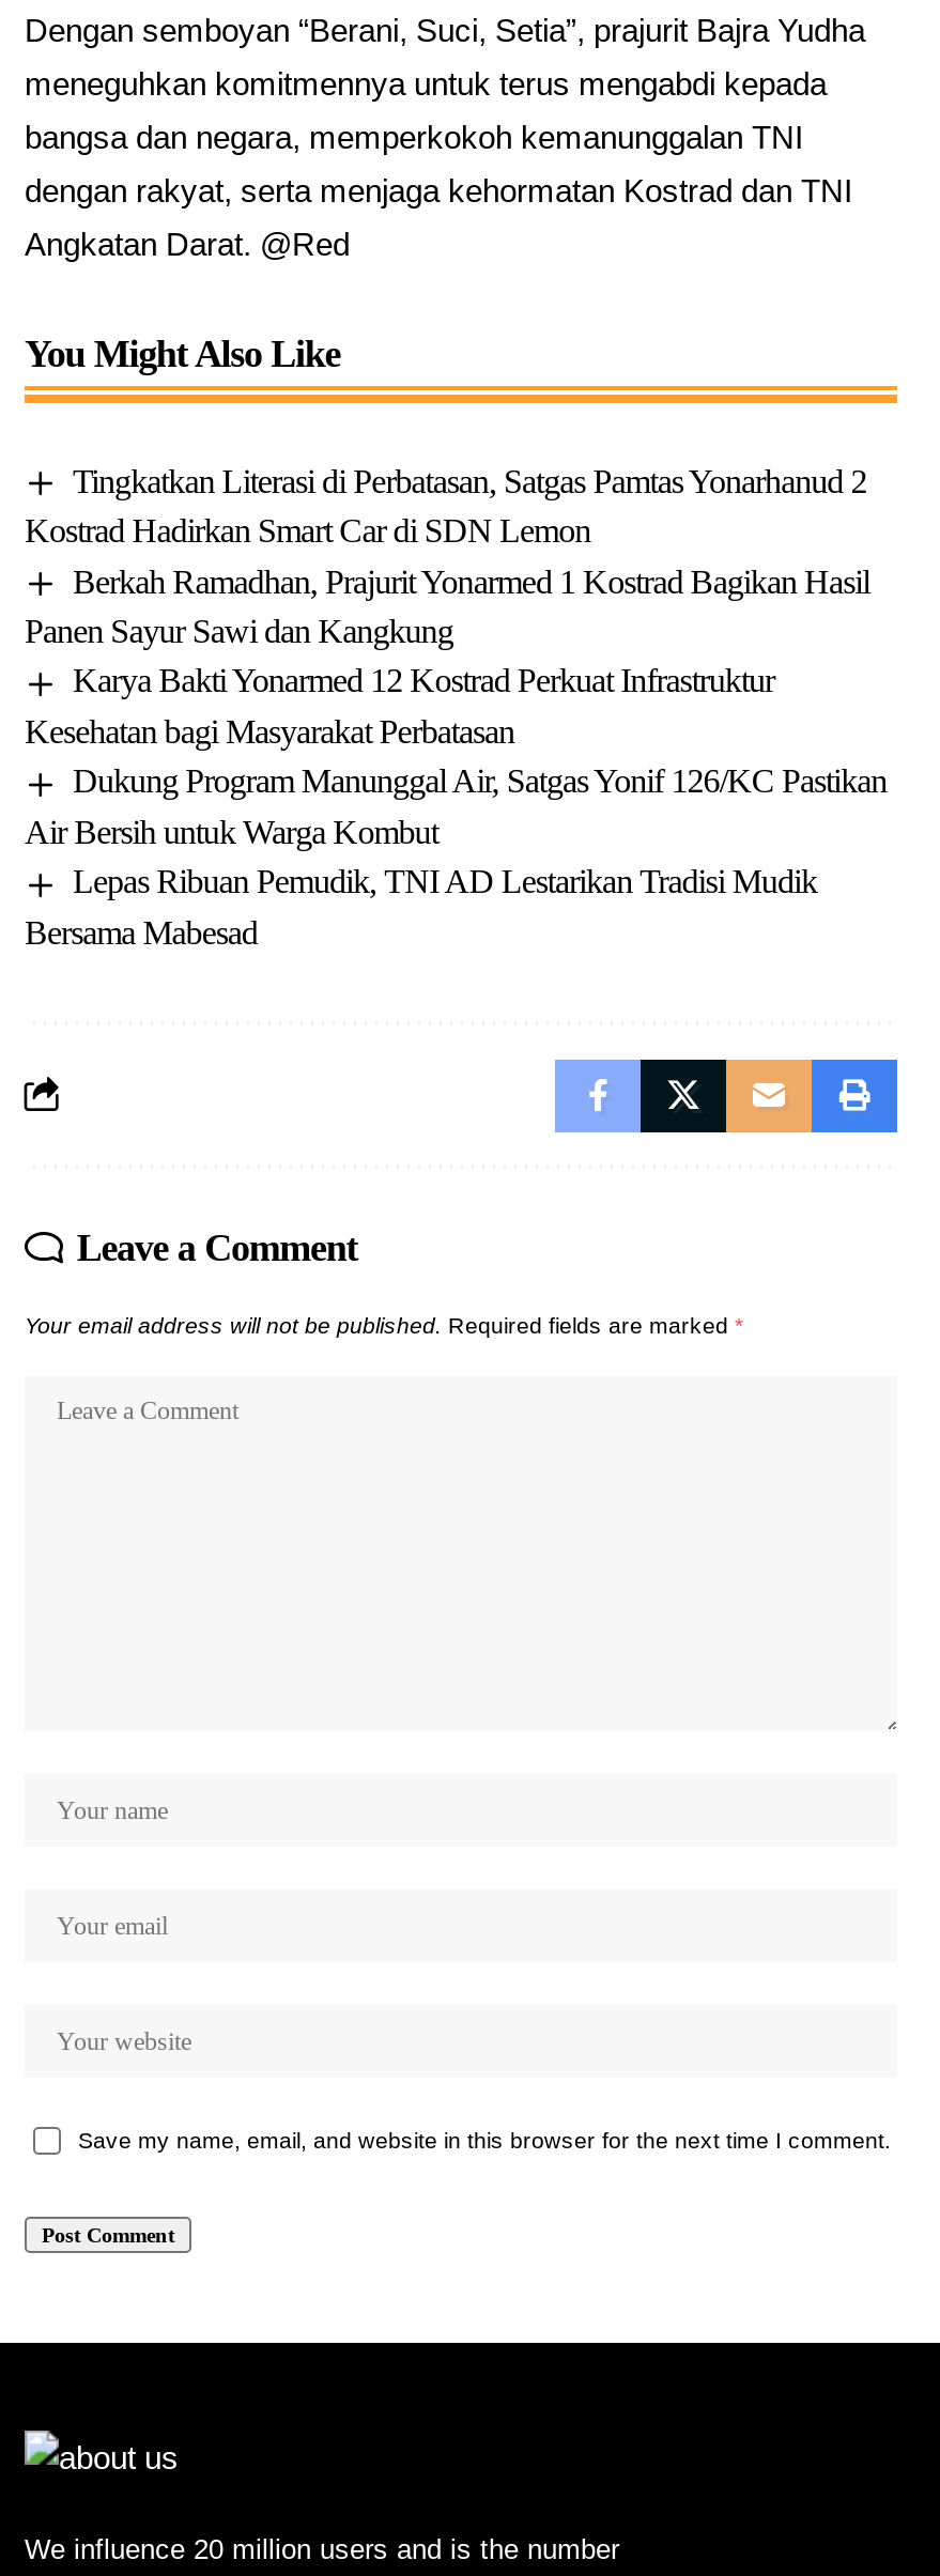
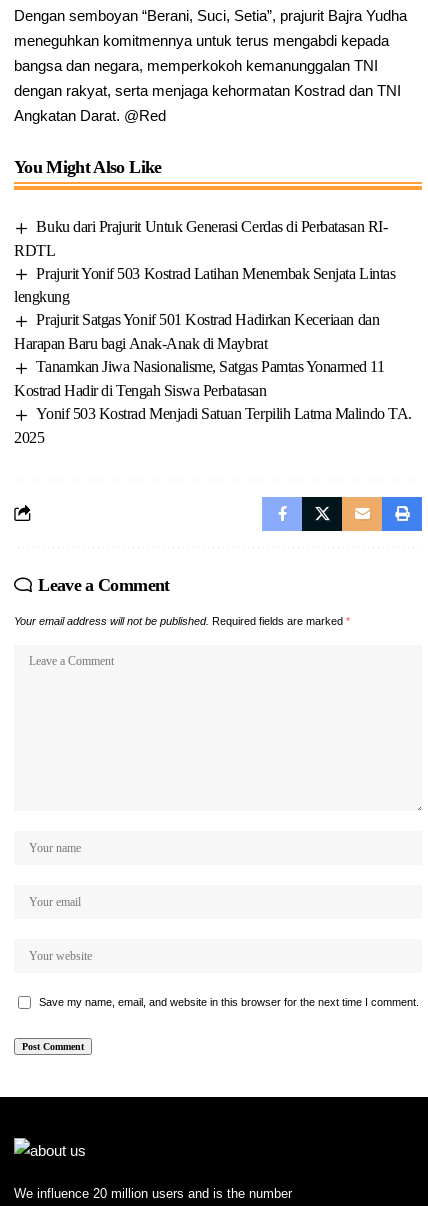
[25,462,887,950] Tingkatkan Literasi di Perbatasan, Satgas Pamtas Yonarhanud 2 | Kostrad Hadirkan Smart Car di SDN Lemon | Berkah Ramadhan, Prajurit Yonarmed 1 Kostrad Bagikan Hasil | Panen Sayur Sawi dan Kangkung | Karya Bakti Yonarmed 12 Kostrad Perkuat Infrastruktur | Kesehatan bagi Masyarakat Perbatasan | Dukung Program Manunggal Air, Satgas Yonif 126/KC Pastikan | Air Bersih untuk Warga Kombut | Lepas Ribuan Pemudik, TNI AD Lestarikan Tradisi Mudik | Bersama Mabesad -> [14,218,412,446] Buku dari Prajurit Untuk Generasi Cerdas di Perbatasan RI- | RDTL | Prajurit Yonif 503 Kostrad Latihan Menembak Senjata Lintas | lengkung | Prajurit Satgas Yonif 501 Kostrad Hadirkan Keceriaan dan | Harapan Baru bagi Anak-Anak di Maybrat | Tanamkan Jiwa Nasionalisme, Satgas Pamtas Yonarmed 11 | Kostrad Hadir di Tengah Siswa Perbatasan | Yonif 503 Kostrad Menjadi Satuan Terpilih Latma Malindo TA. | 2025

